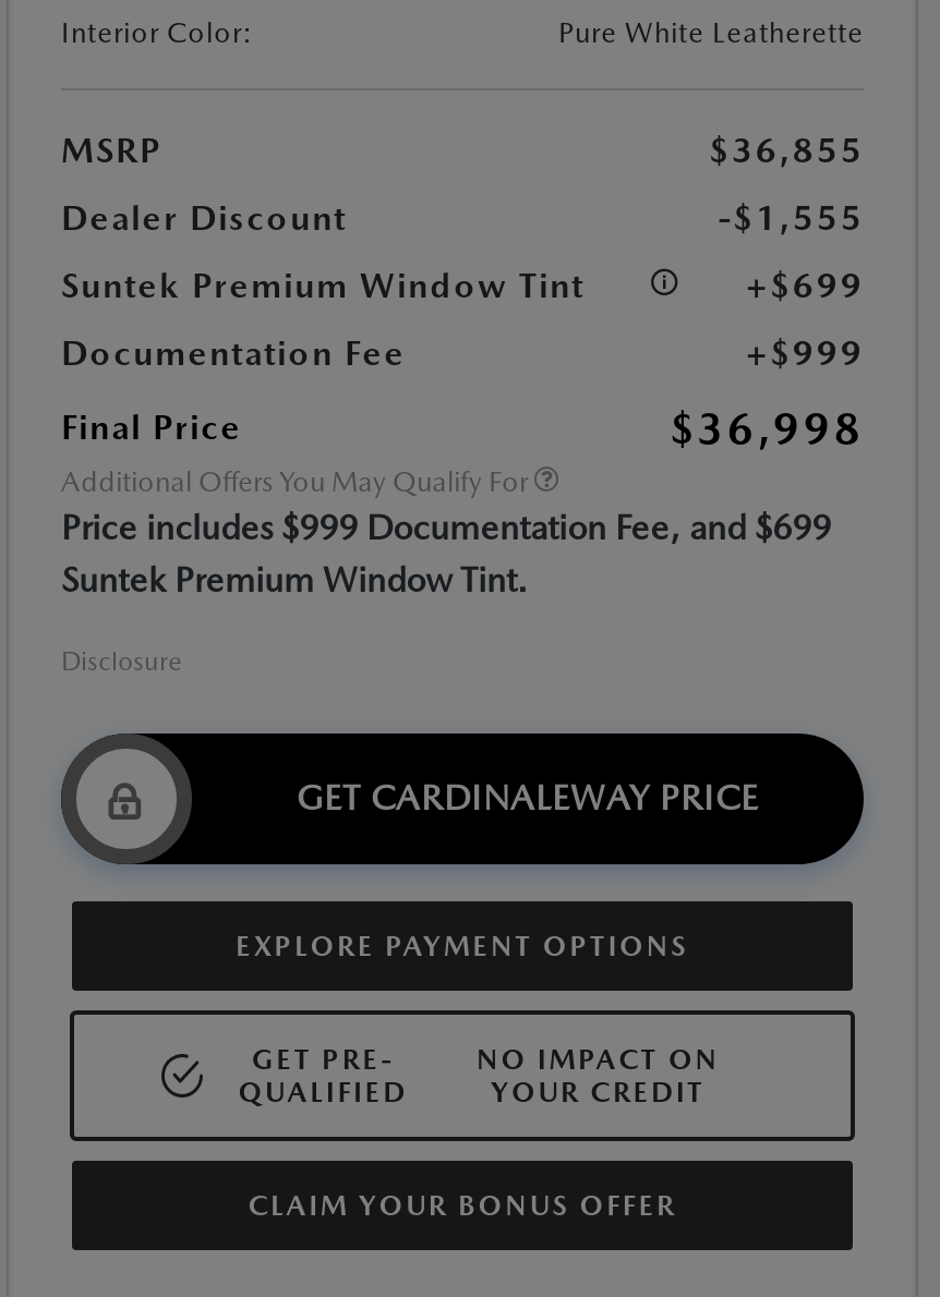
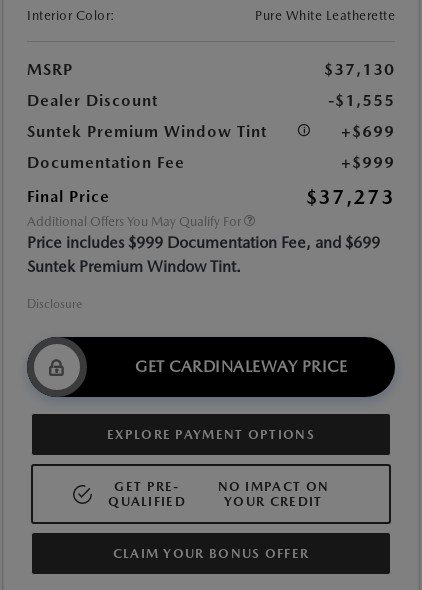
[709,131,864,172] $36,855 -> [324,60,395,79] $37,130
[670,403,864,455] $36,998 -> [306,185,395,209] $37,273

